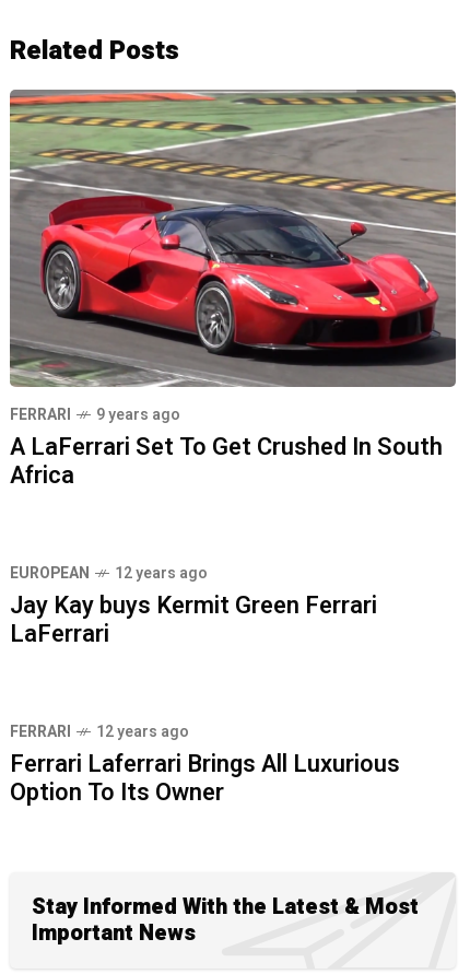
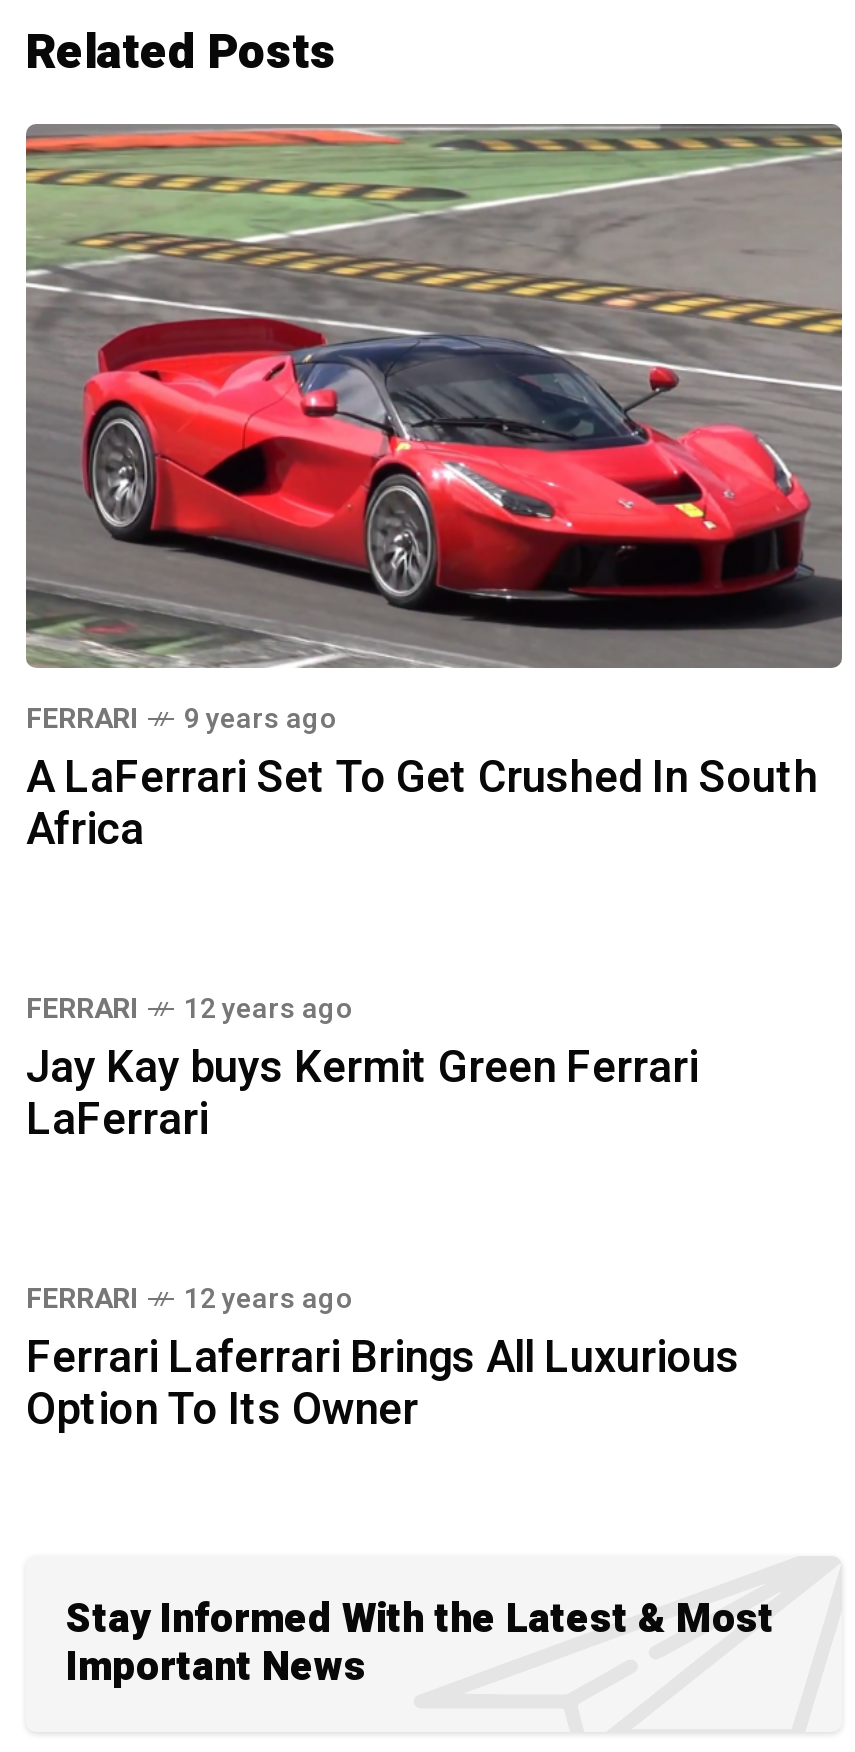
[10,562,90,585] EUROPEAN -> [26,987,138,1029] FERRARI

